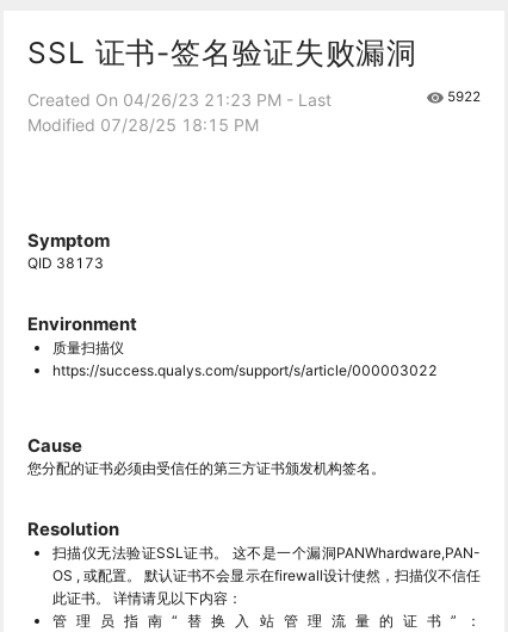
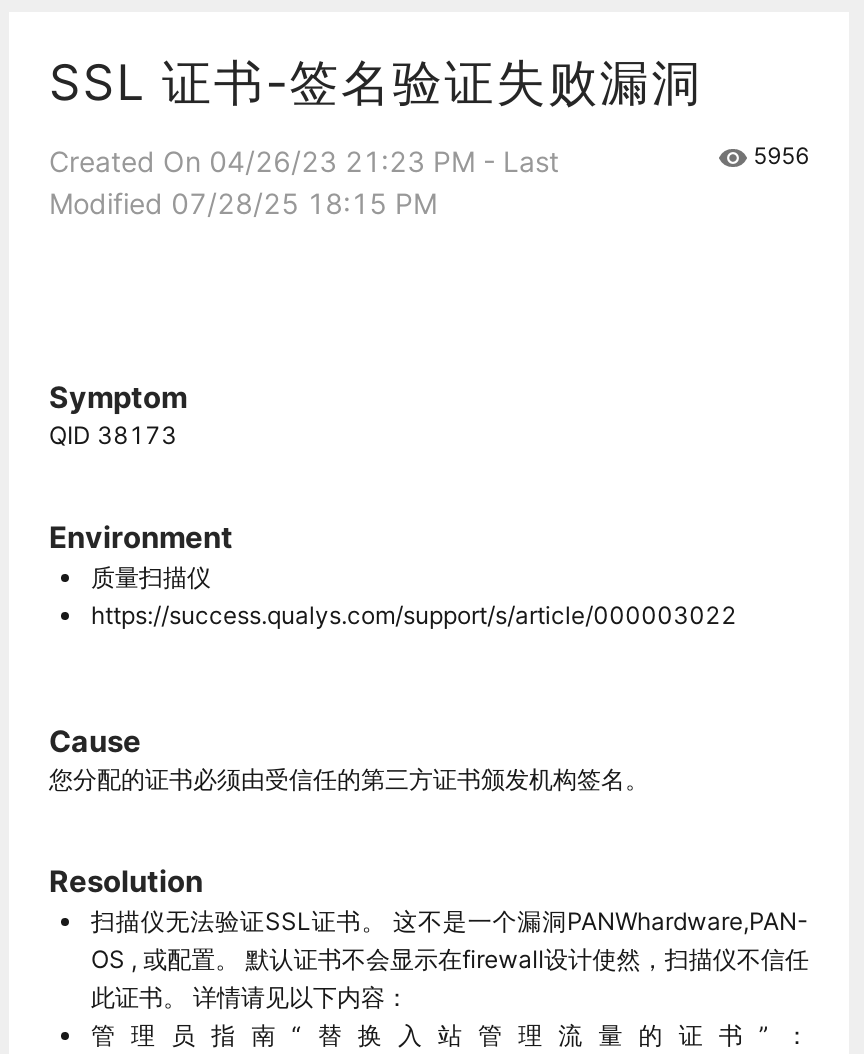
[447,88,481,105] 5922 -> [753,142,809,170] 5956

